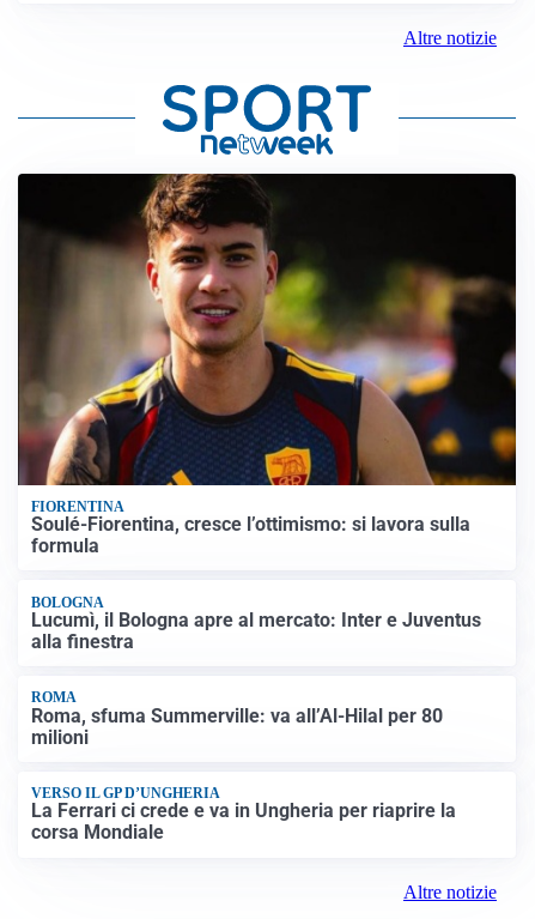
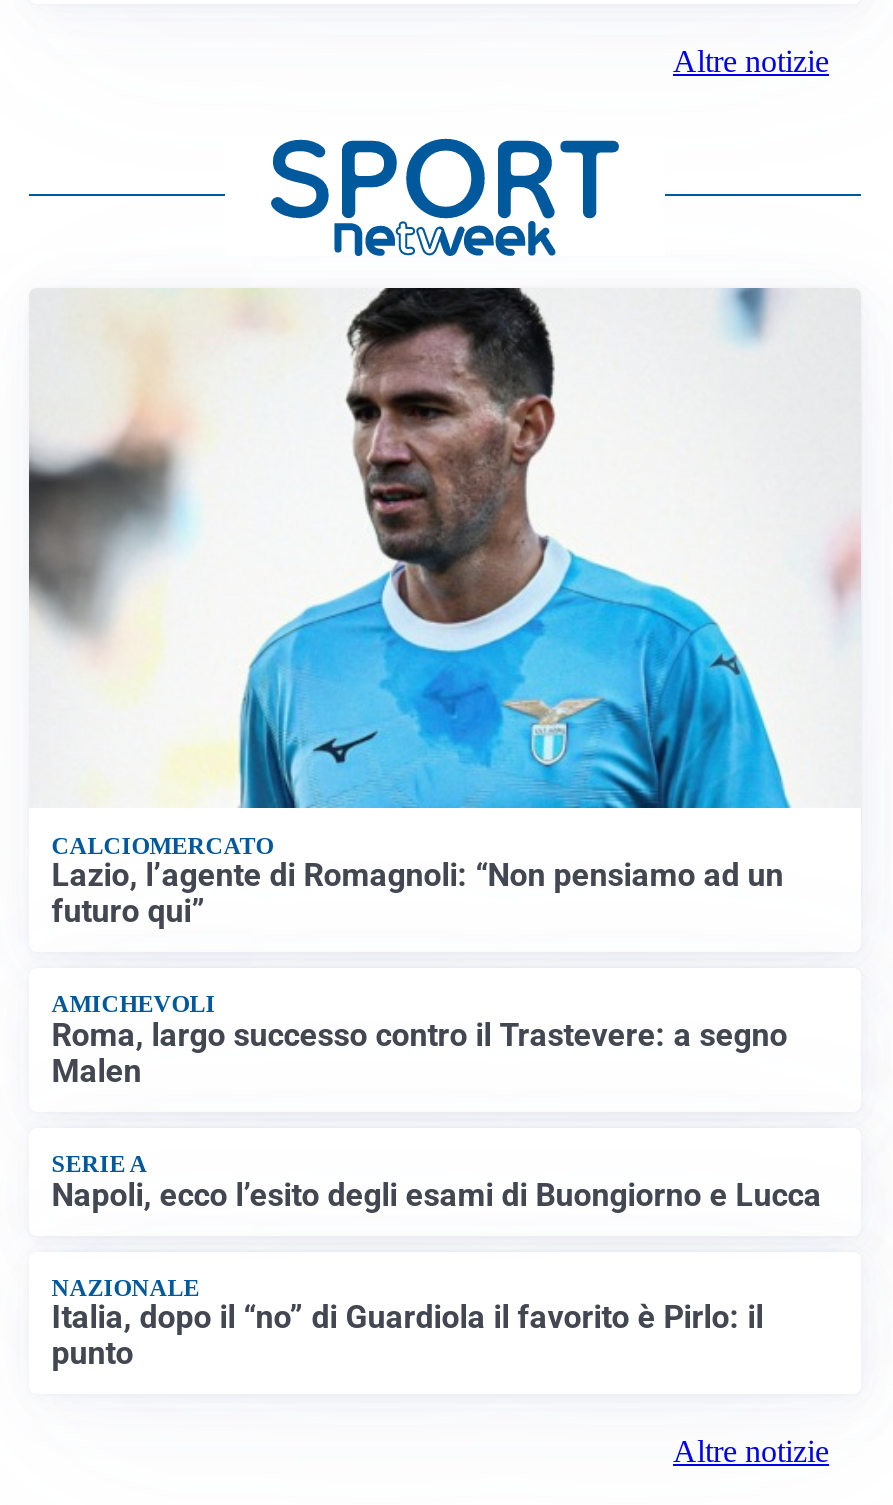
[17,173,517,557] [image] | FIORENTINA | Soulé-Fiorentina, cresce l’ottimismo: si lavora sulla | formula -> [27,286,861,930] [image] | CALCIOMERCATO | Lazio, l’agente di Romagnoli: “Non pensiamo ad un | futuro qui”
[31,594,481,653] BOLOGNA | Lucumì, il Bologna apre al mercato: Inter e Juventus | alla finestra -> [51,991,787,1090] AMICHEVOLI | Roma, largo successo contro il Trastevere: a segno | Malen
[31,689,443,748] ROMA | Roma, sfuma Summerville: va all’Al-Hilal per 80 | milioni -> [51,1151,821,1213] SERIE A | Napoli, ecco l’esito degli esami di Buongiorno e Lucca
[31,785,456,844] VERSO IL GP D’UNGHERIA | La Ferrari ci crede e va in Ungheria per riaprire la | corsa Mondiale -> [51,1274,763,1373] NAZIONALE | Italia, dopo il “no” di Guardiola il favorito è Pirlo: il | punto

